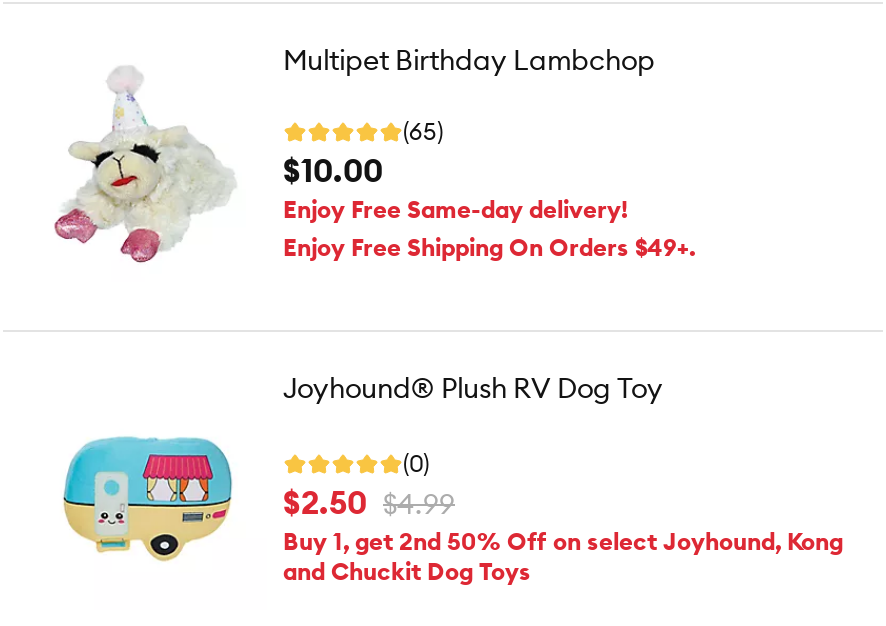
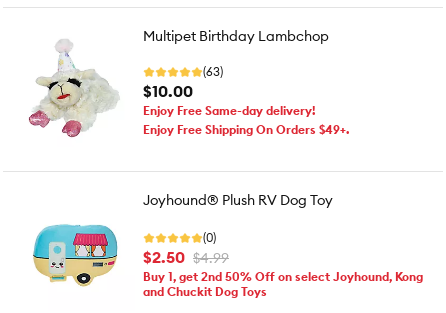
[403,116,443,146] (65) -> [203,64,223,79] (63)

